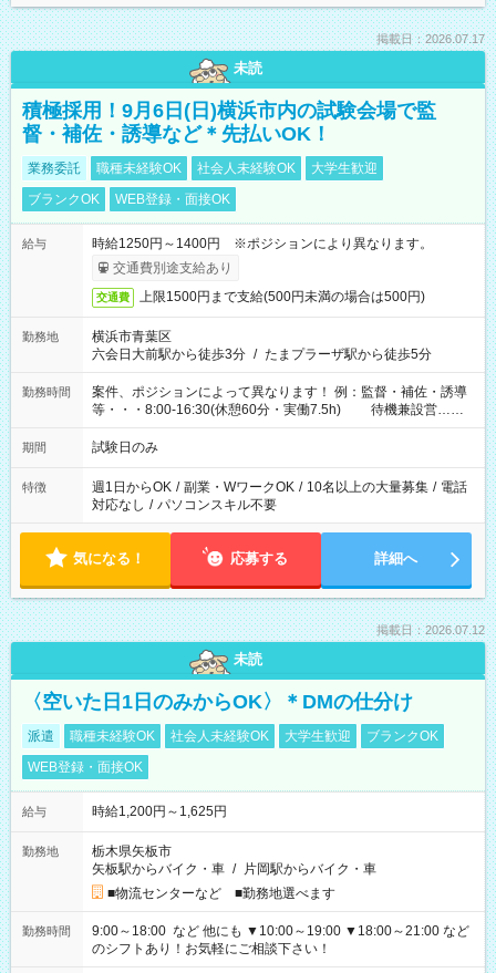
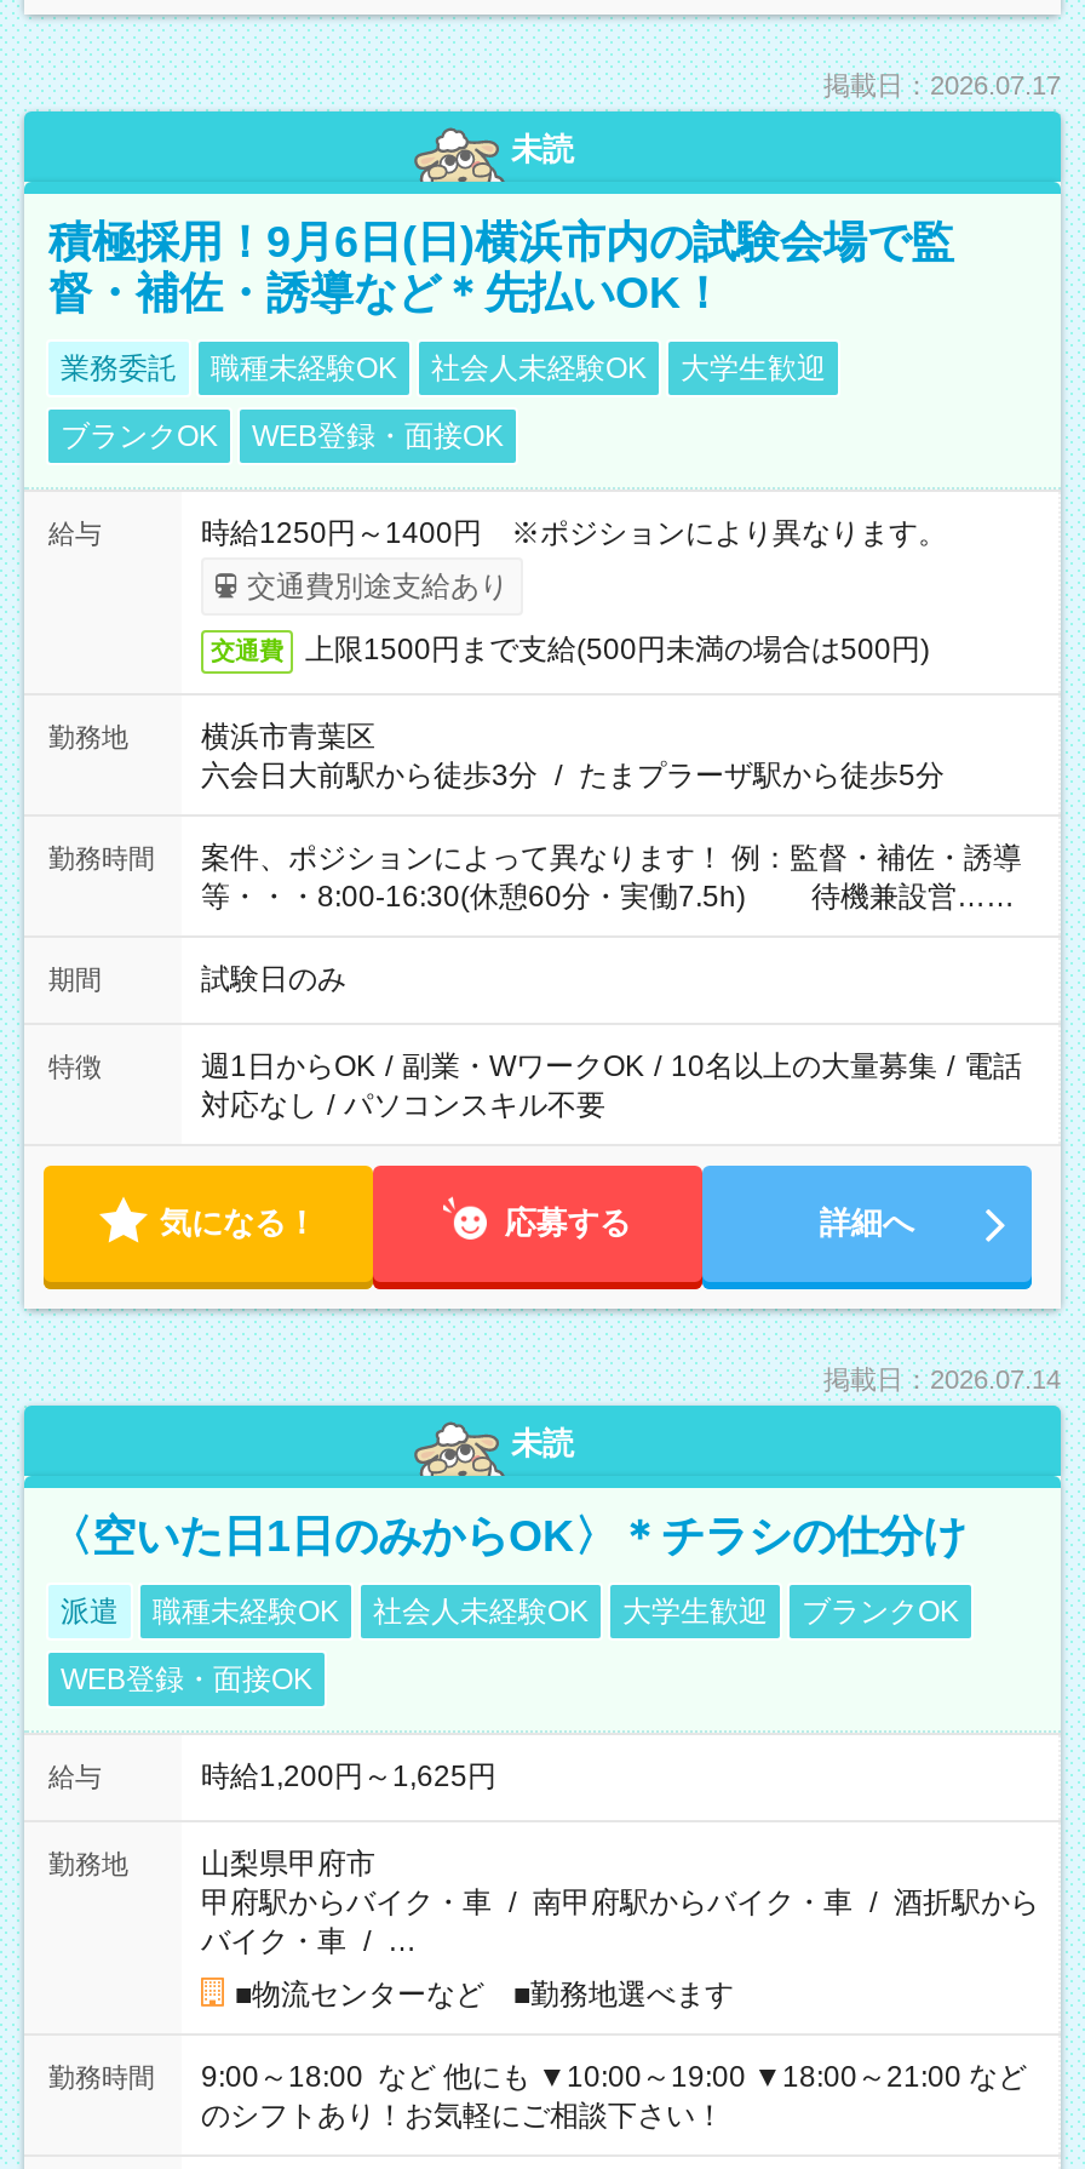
[376,623,485,636] 掲載日：2026.07.12 -> [823,1364,1061,1393] 掲載日：2026.07.14
[22,691,413,713] 〈空いた日1日のみからOK〉＊DMの仕分け -> [48,1512,966,1561] 〈空いた日1日のみからOK〉＊チラシの仕分け
[92,843,376,877] 栃木県矢板市 | 矢板駅からバイク・車 / 片岡駅からバイク・車 -> [201,1847,1039,1958] 山梨県甲府市 | 甲府駅からバイク・車 / 南甲府駅からバイク・車 / 酒折駅から | バイク・車 / …

